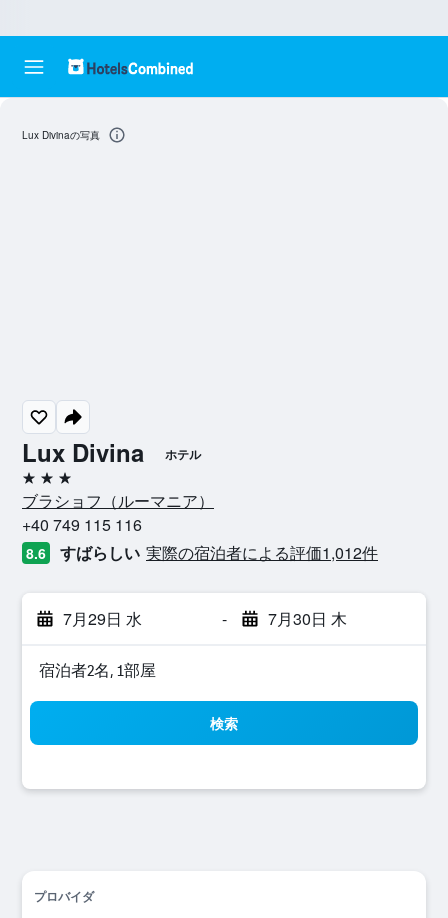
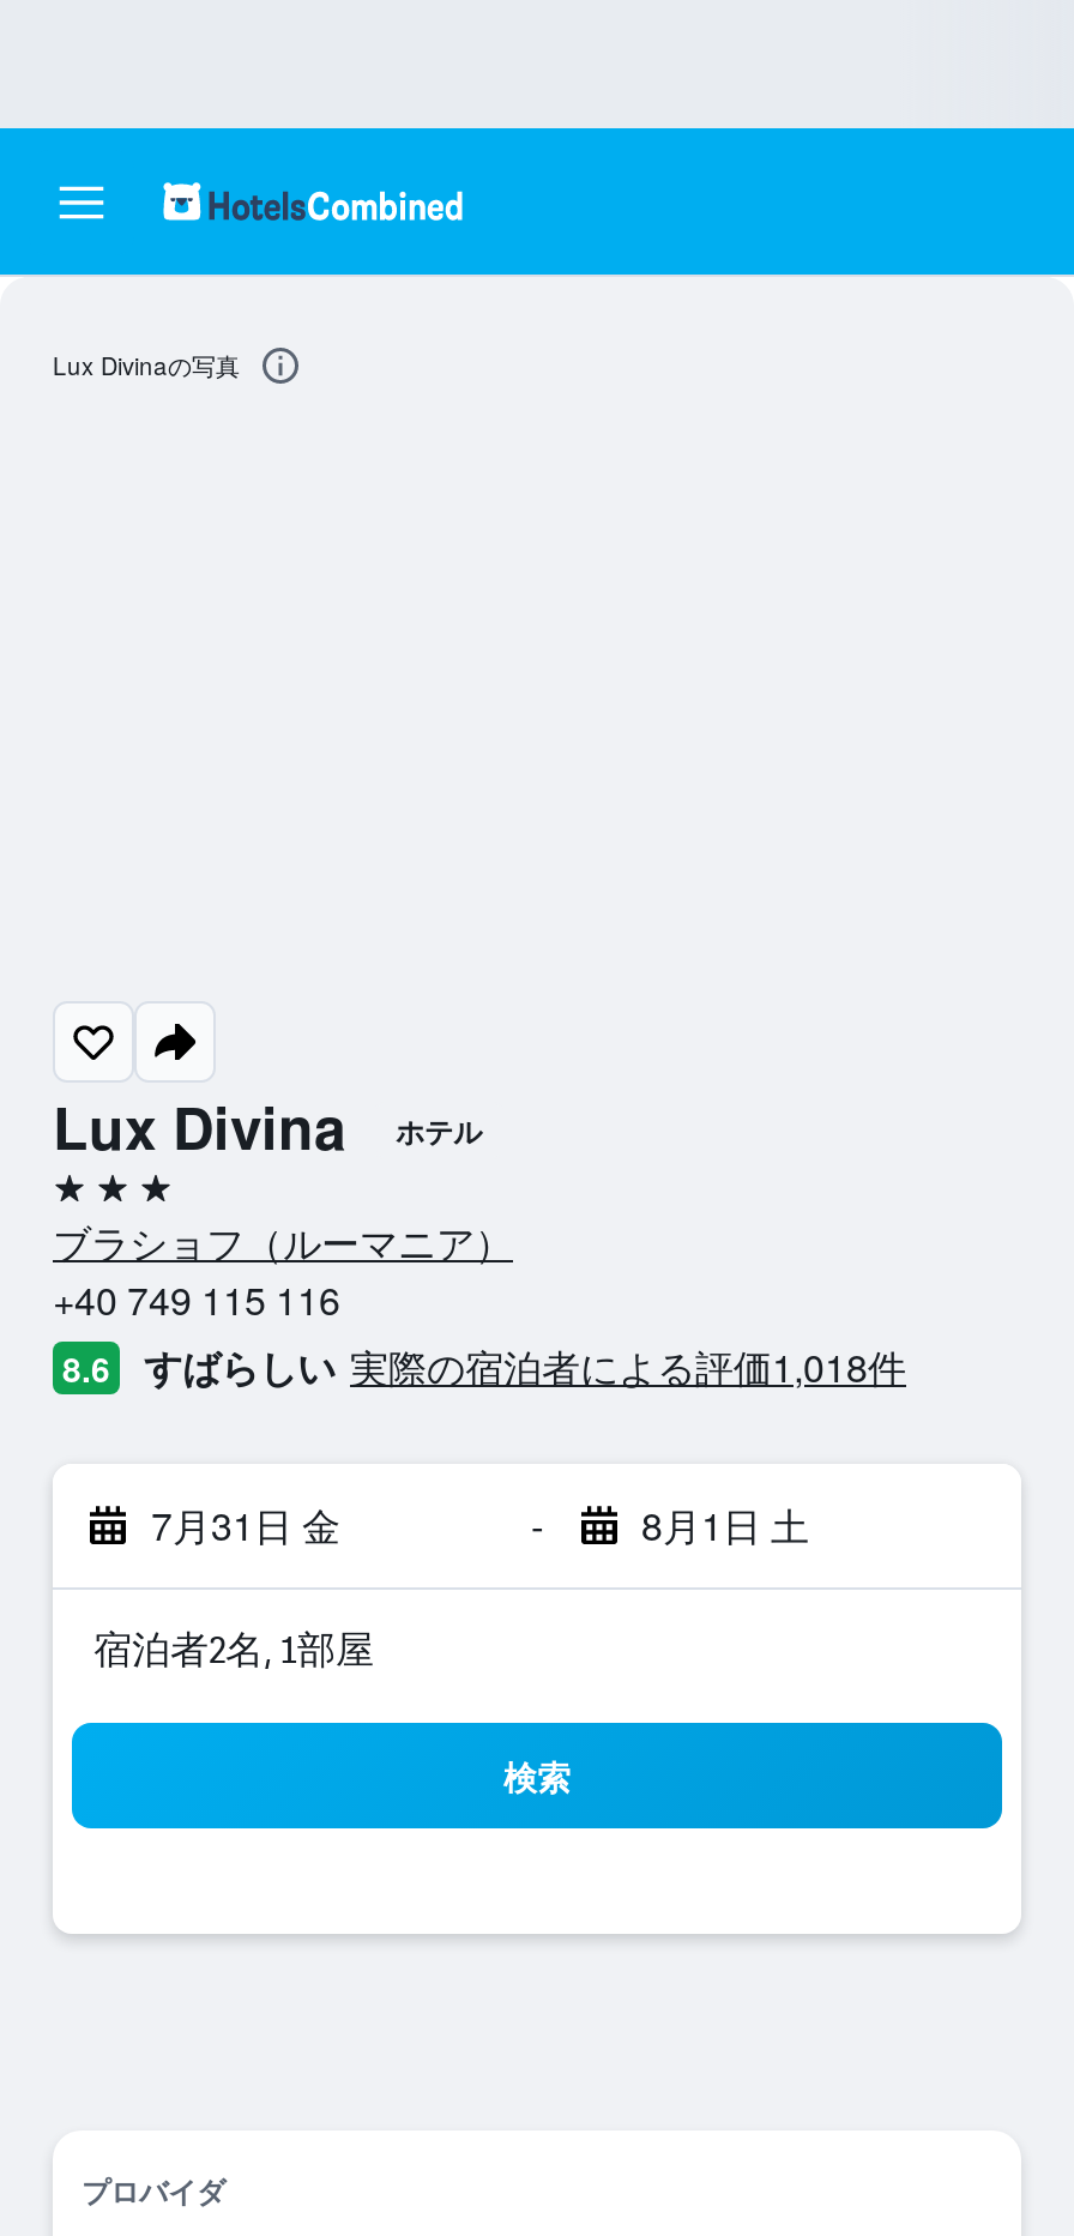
[60,541,378,564] すばらしい 実際の宿泊者による評価1,012件 -> [144,1339,906,1394] すばらしい 実際の宿泊者による評価1,018件
[63,607,142,630] 7月29日 水 -> [151,1497,340,1553] 7月31日 金
[267,607,346,630] 7月30日 木 -> [641,1497,809,1553] 8月1日 土

